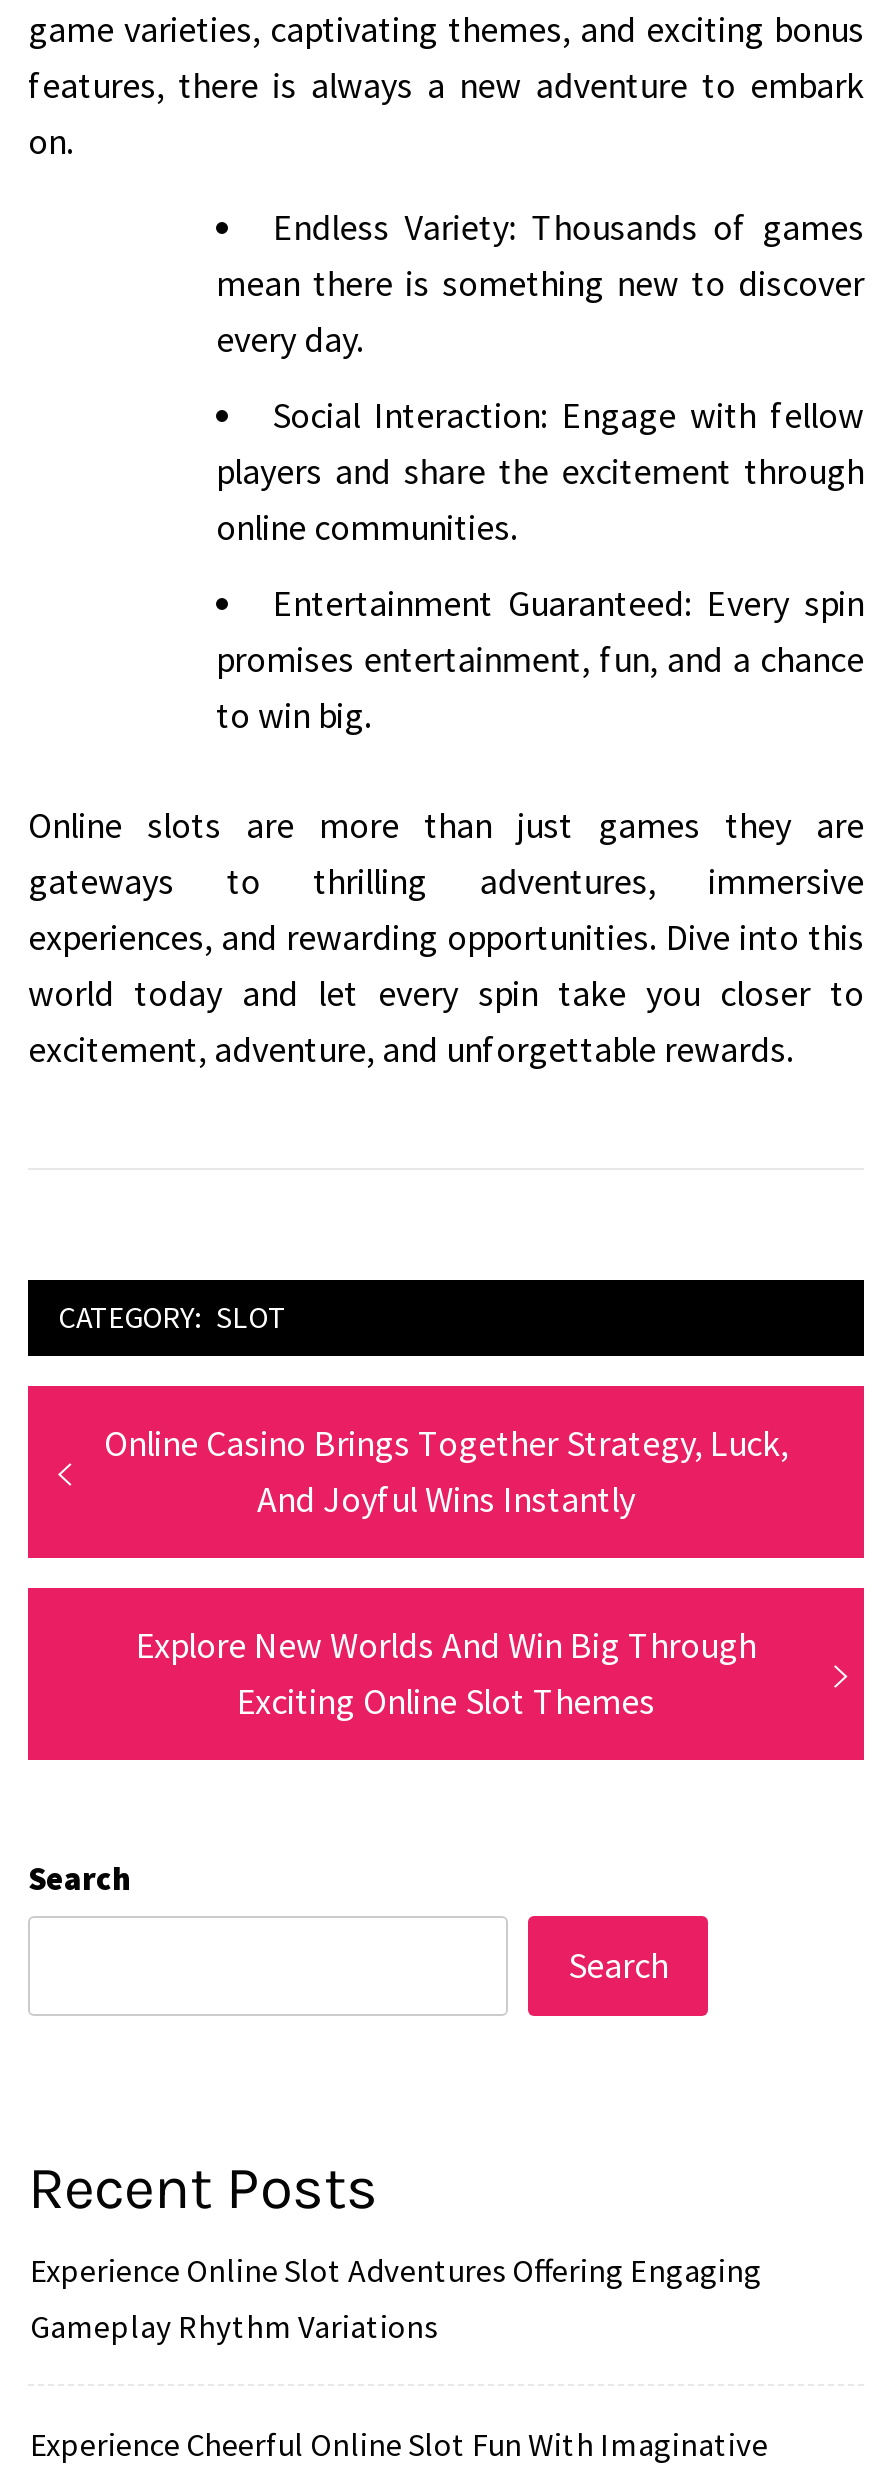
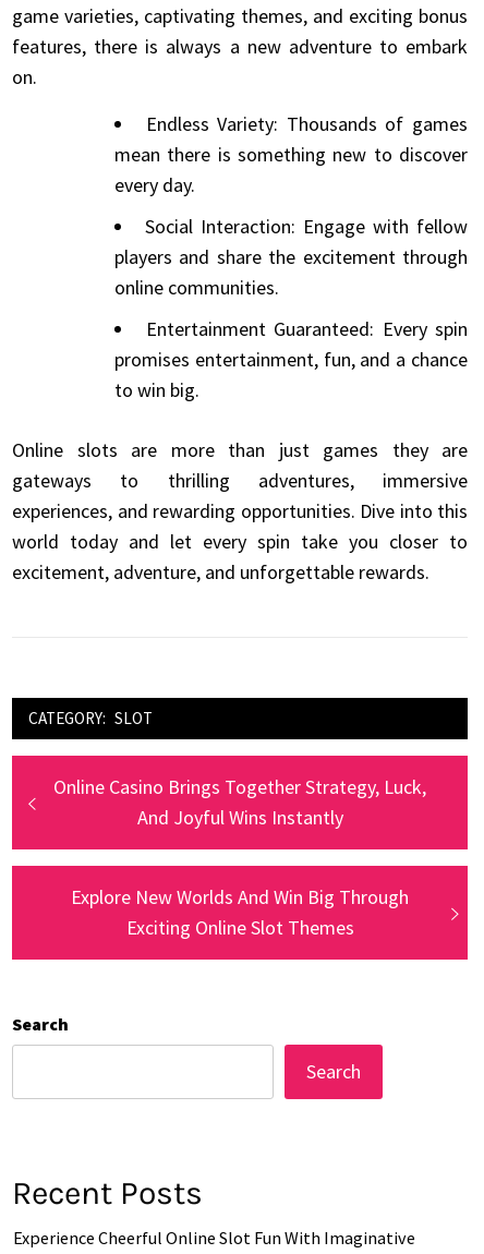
[30,2250,762,2346] Experience Online Slot Adventures Offering Engaging | Gameplay Rhythm Variations -> none

